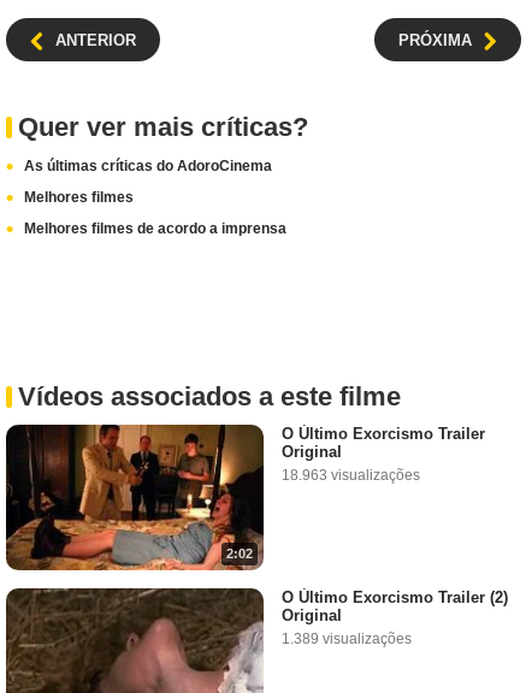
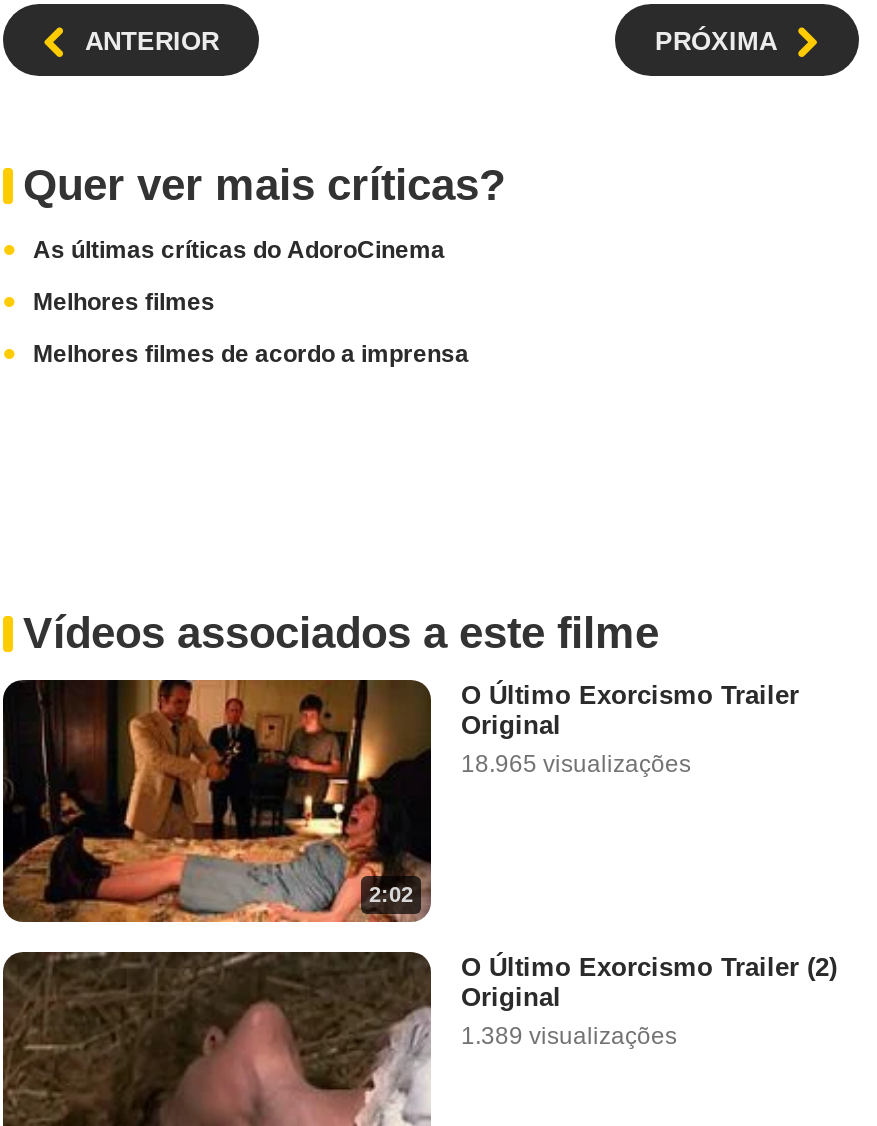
[282,467,420,484] 18.963 visualizações -> [461,750,691,778] 18.965 visualizações

